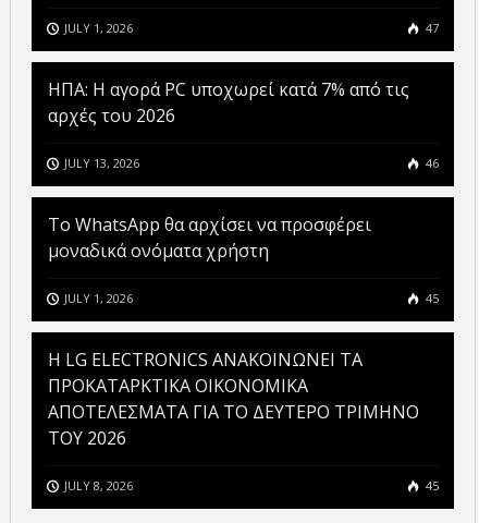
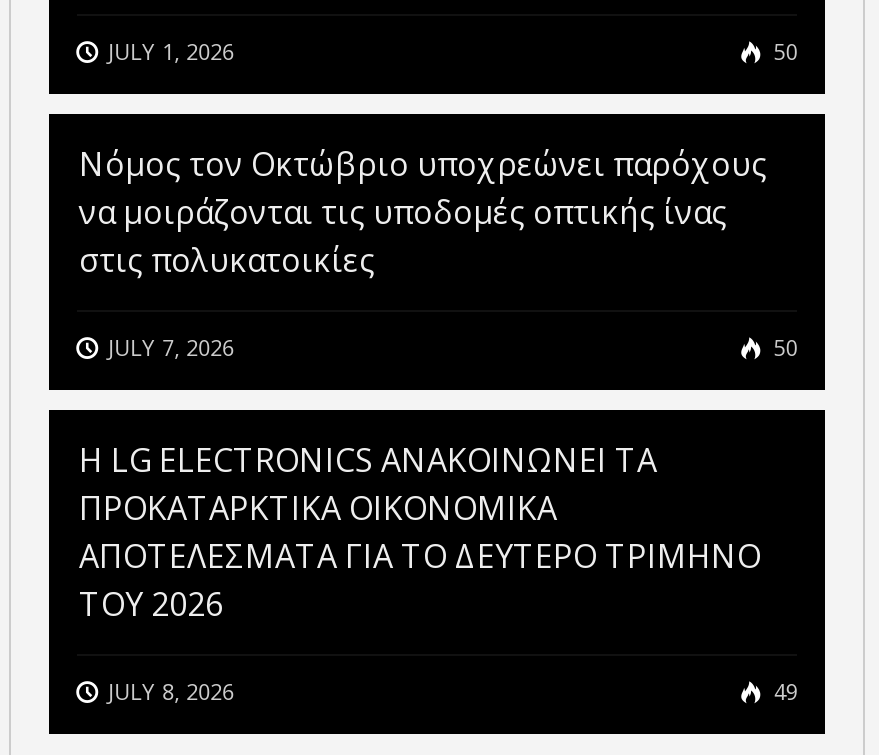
[48,20,439,306] 47 | ΗΠΑ: Η αγορά PC υποχωρεί κατά 7% από τις | αρχές του 2026 | JULY 13, 2026 | 46 | Το WhatsApp θα αρχίσει να προσφέρει | μοναδικά ονόματα χρήστη | JULY 1, 2026 | 45 -> [79,36,798,362] 50 | Νόμος τον Οκτώβριο υποχρεώνει παρόχους | να μοιράζονται τις υποδομές οπτικής ίνας | στις πολυκατοικίες | JULY 7, 2026 | 50
[423,477,439,494] 45 -> [768,676,798,706] 49

